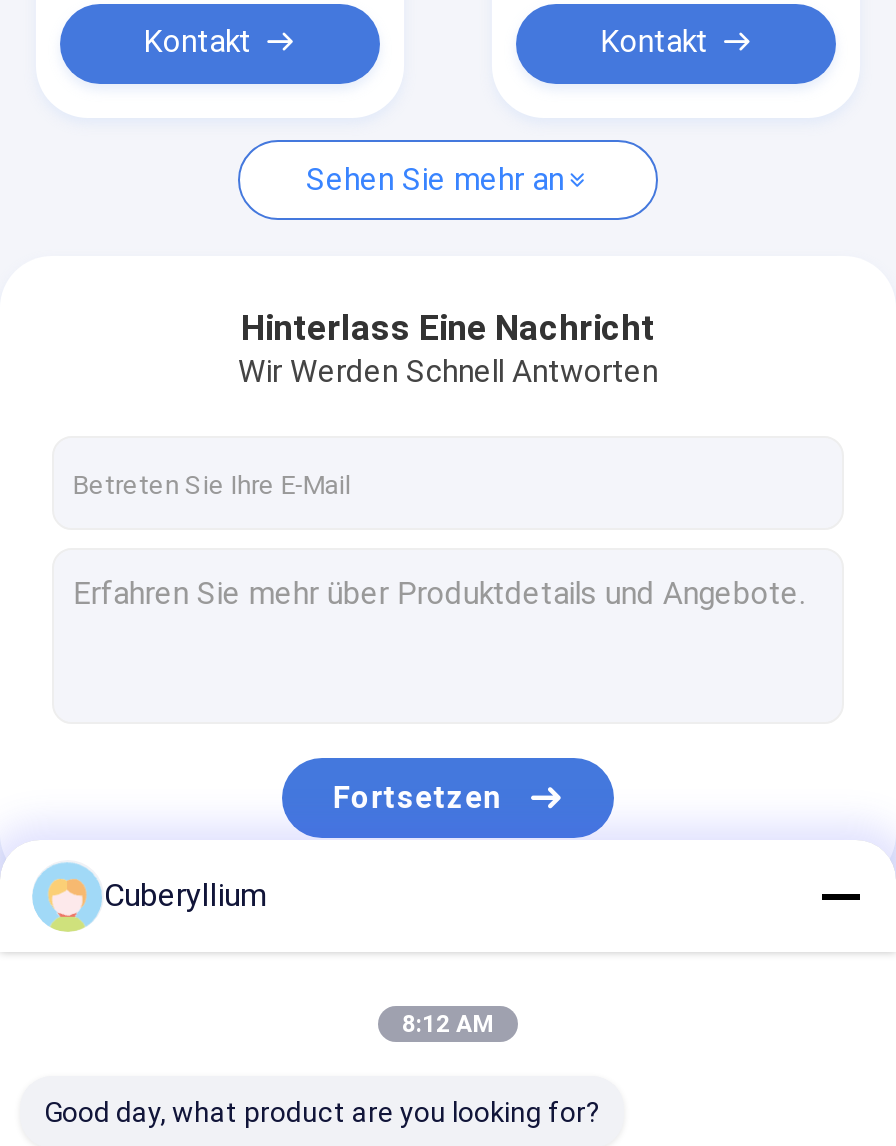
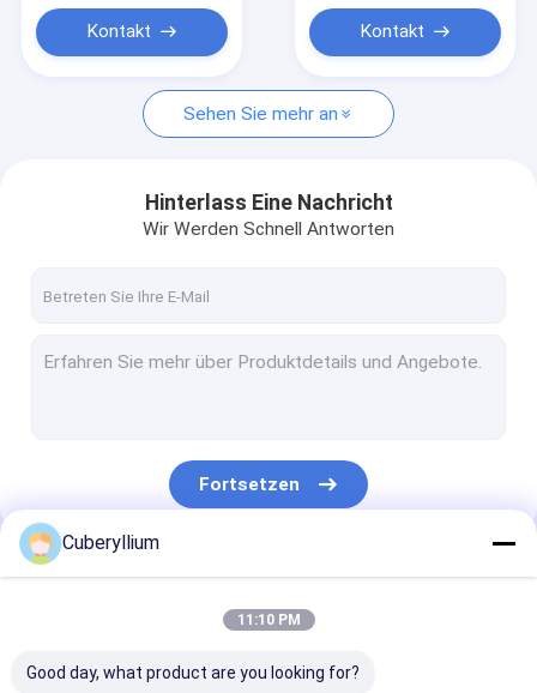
[402,1010,494,1038] 8:12 AM -> [237,611,300,628] 11:10 PM

